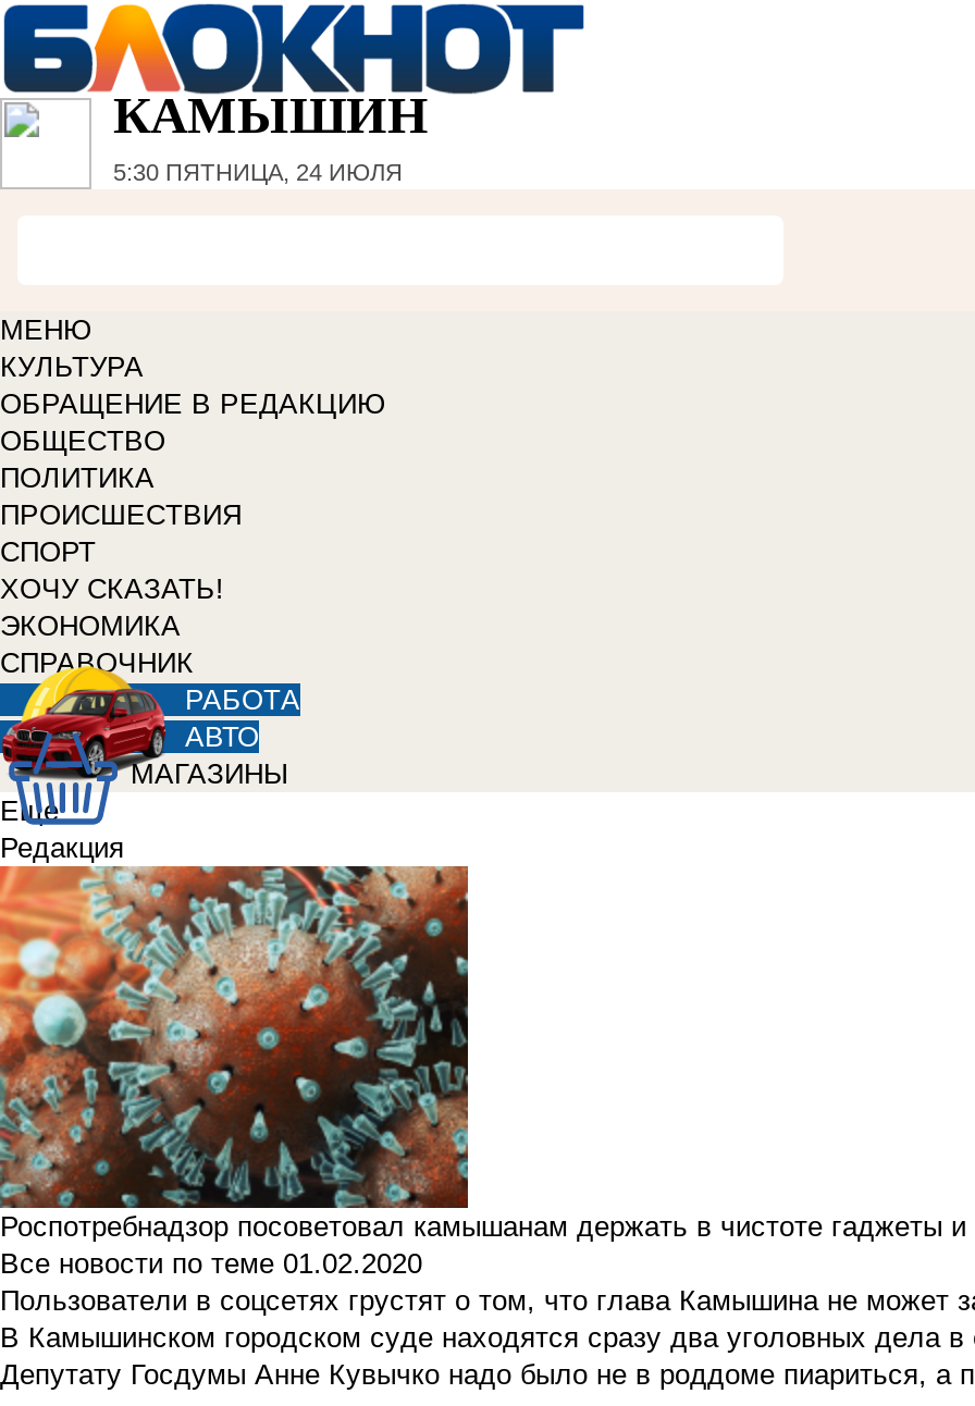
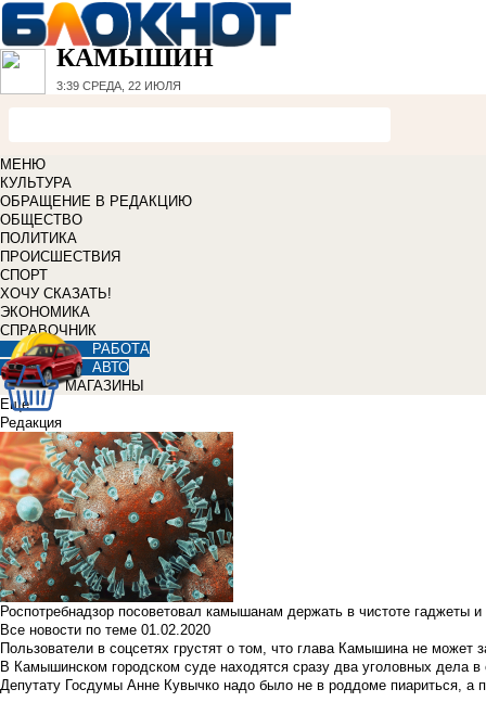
[113,160,403,186] 5:30 ПЯТНИЦА, 24 ИЮЛЯ -> [56,80,181,93] 3:39 СРЕДА, 22 ИЮЛЯ

